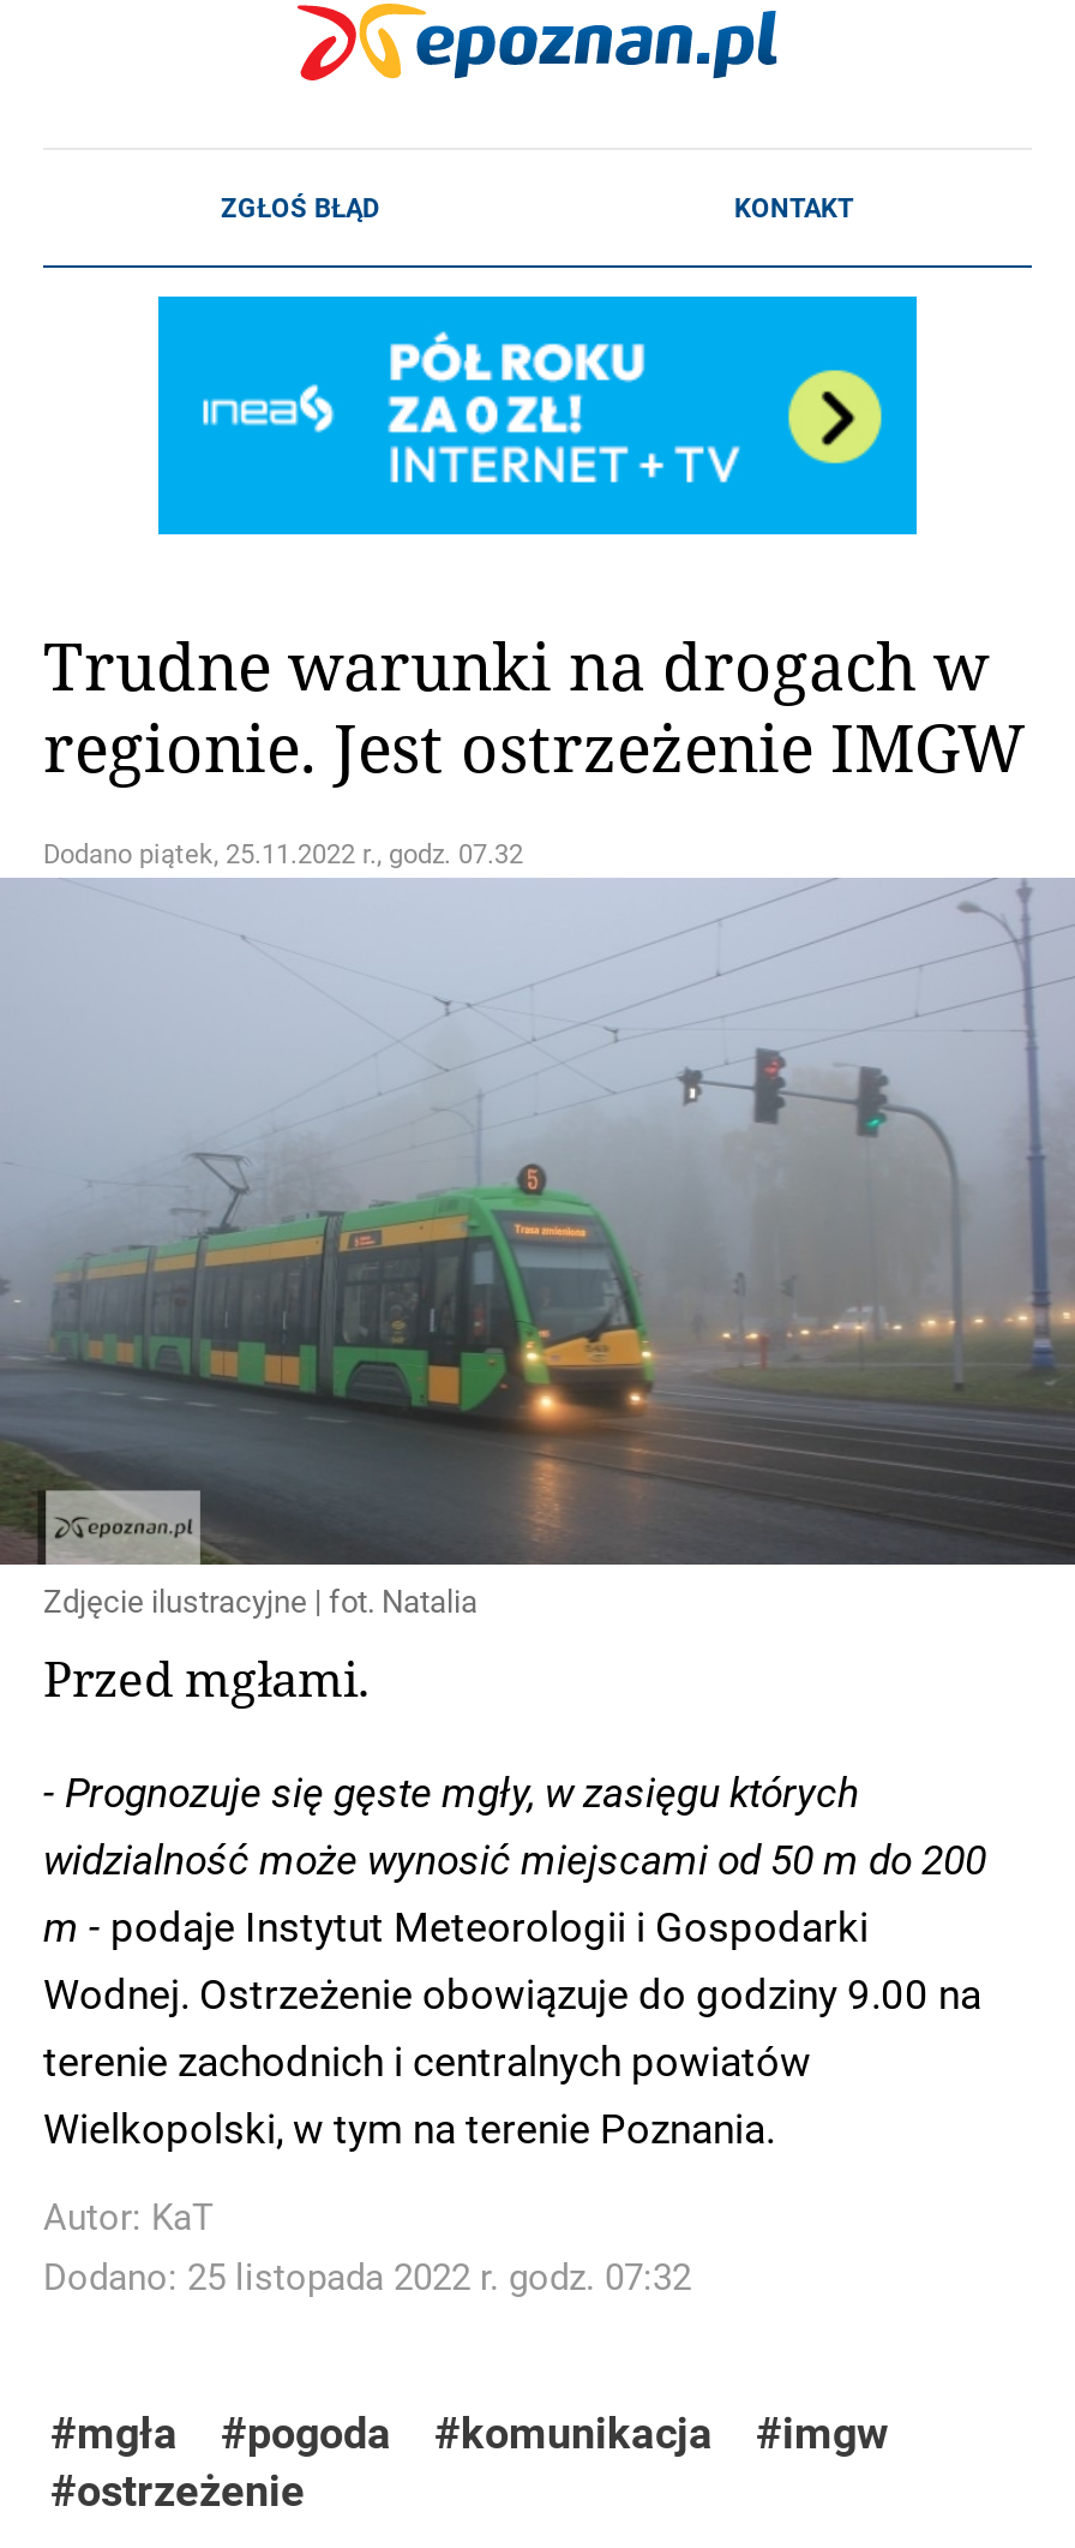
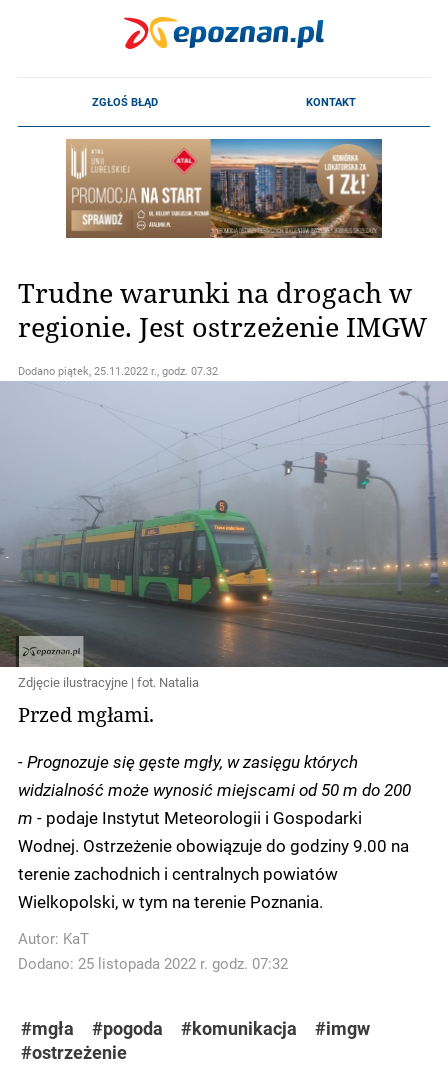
[156,294,919,537] [image] -> [65,138,383,239] [image]

